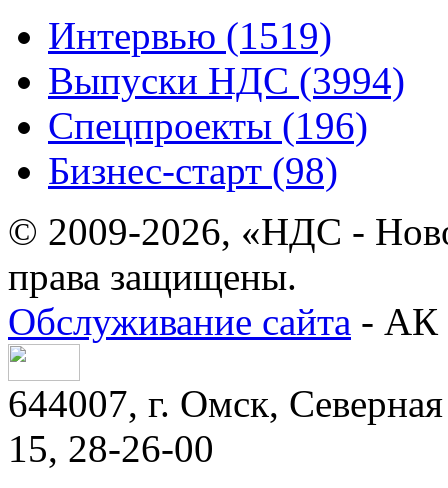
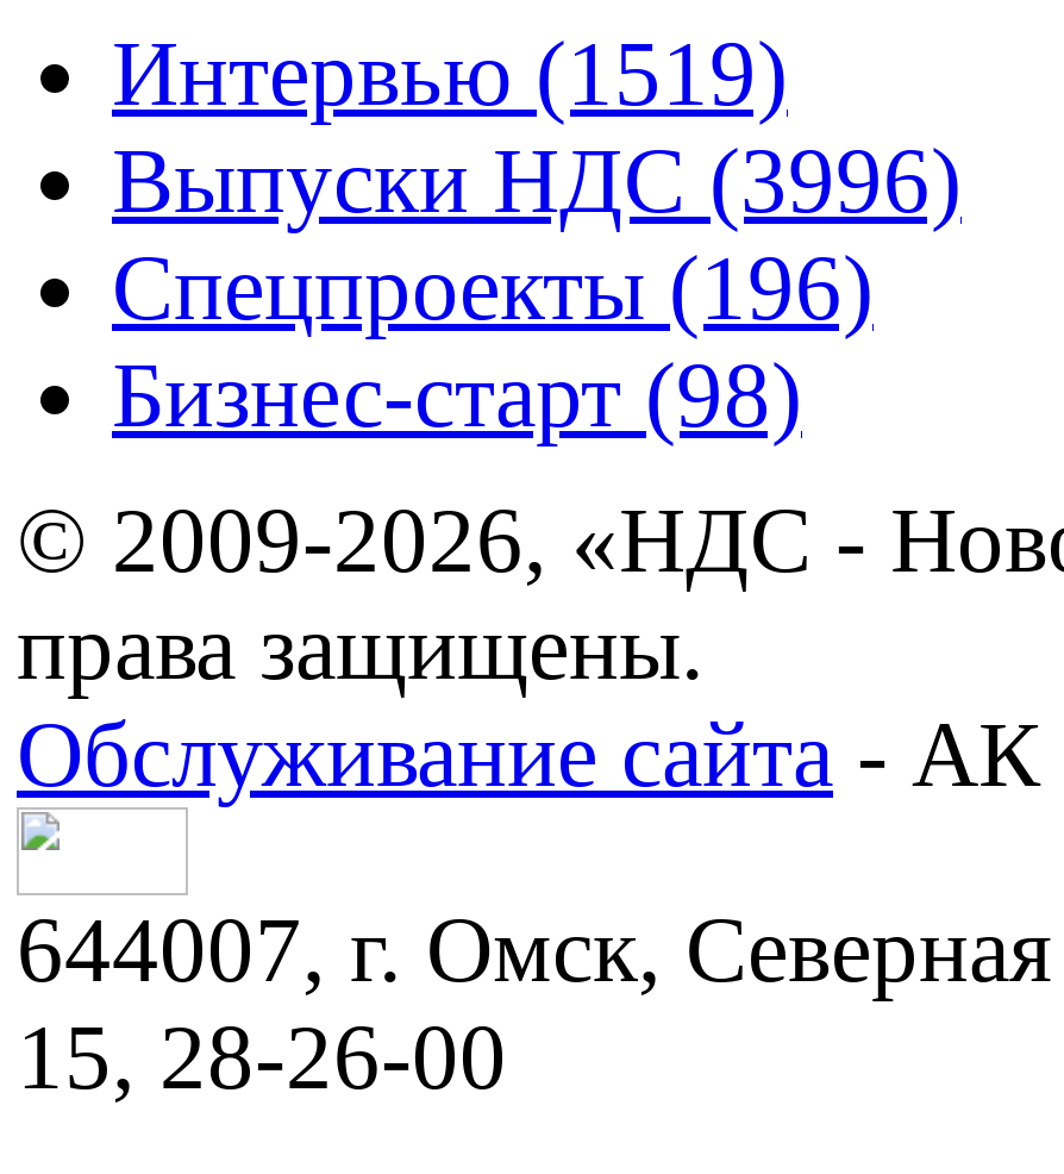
[48,59,405,102] Выпуски НДС (3994) -> [112,129,962,231] Выпуски НДС (3996)

